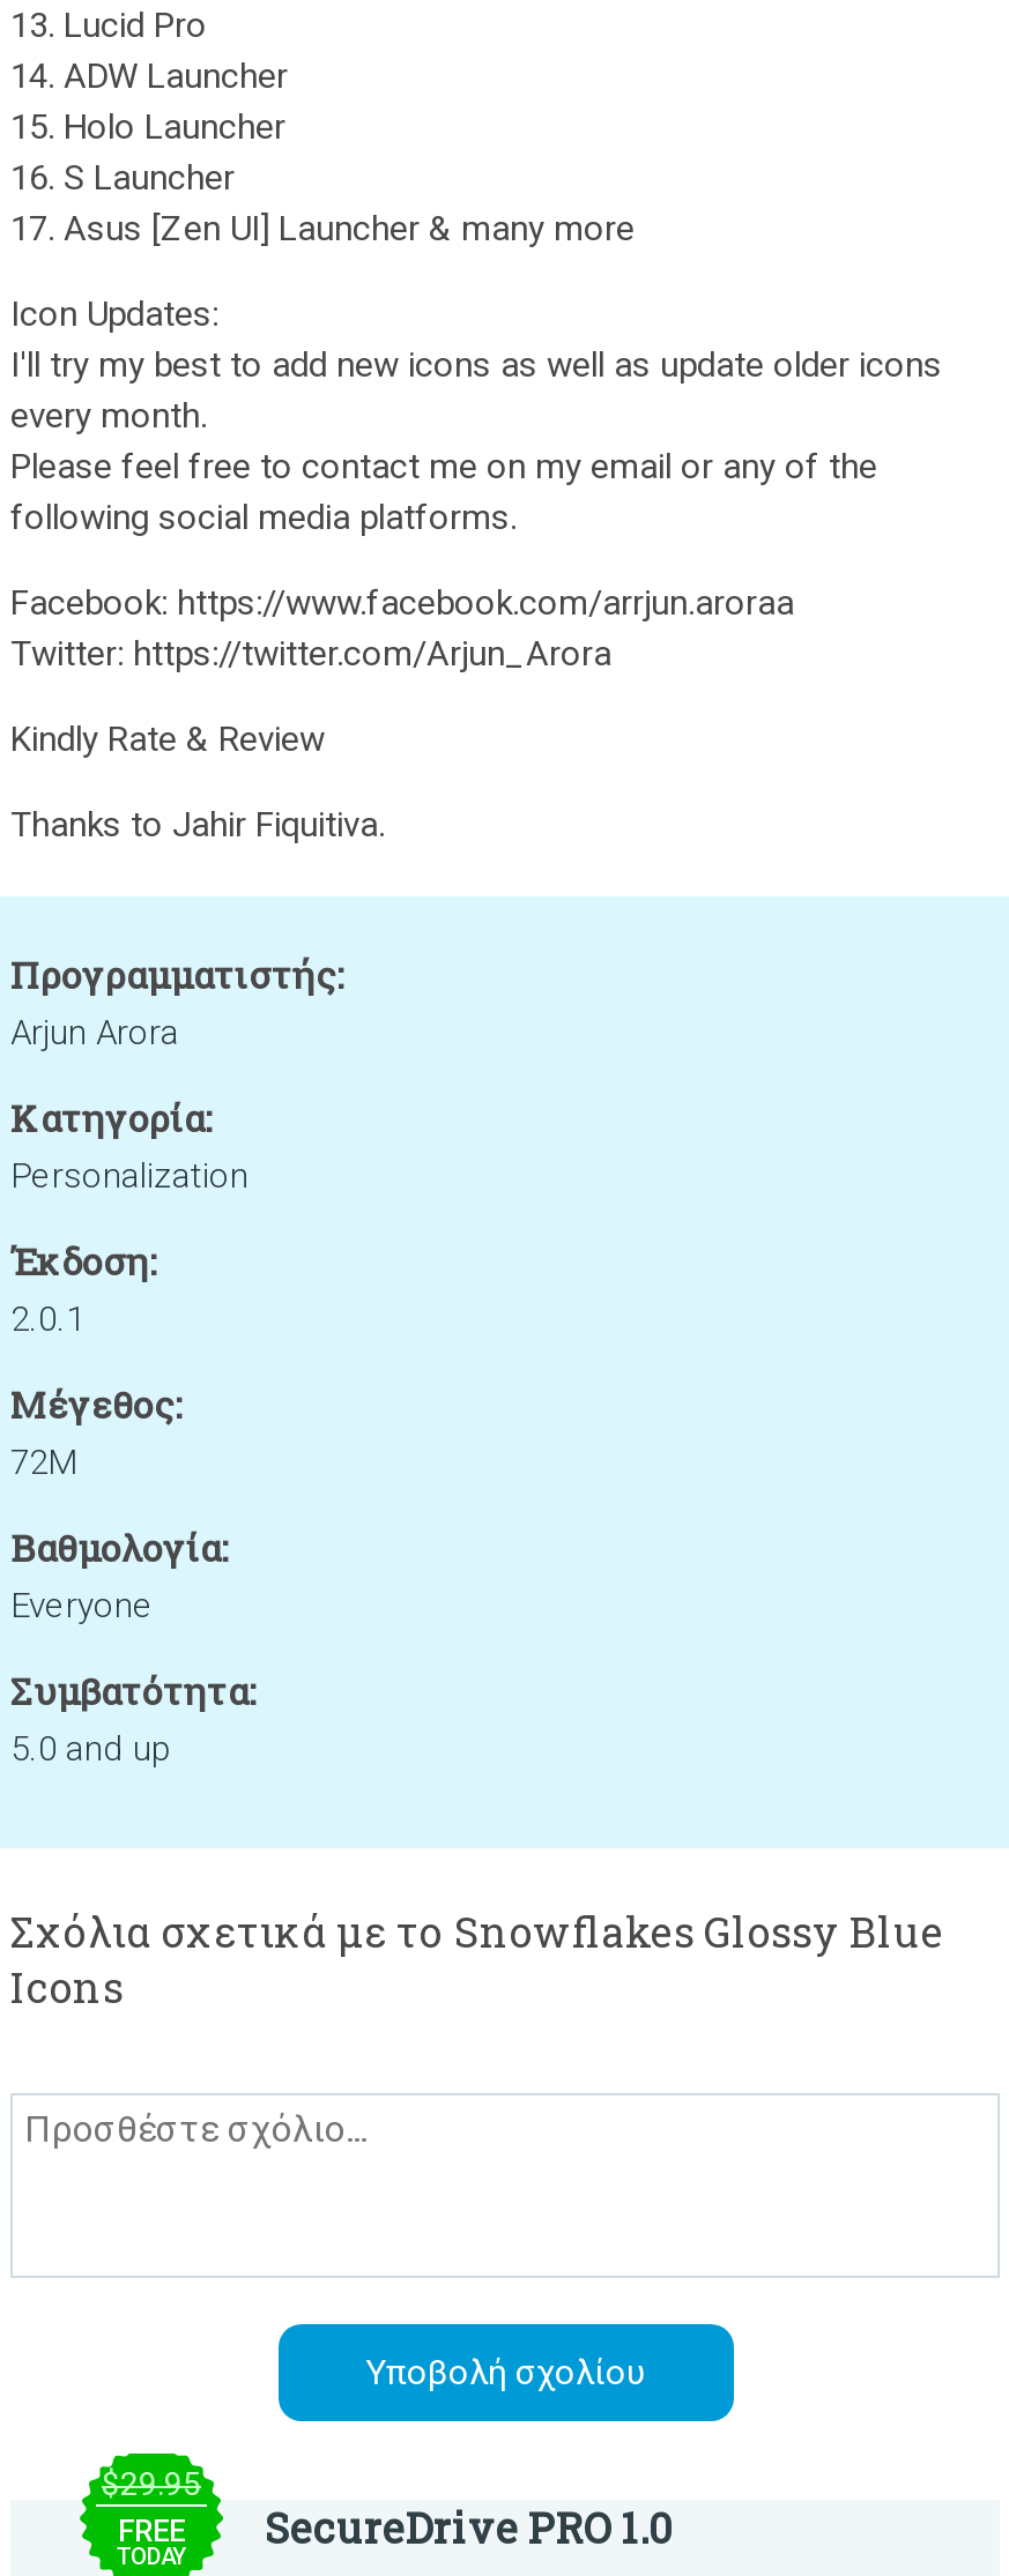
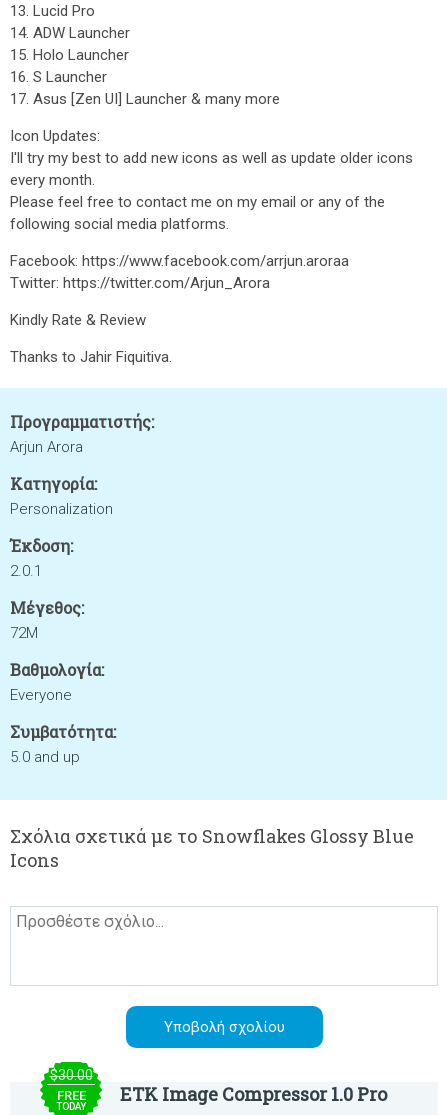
[102,2465,201,2502] $29.95 -> [49,1067,92,1083] $30.00
[265,2500,672,2555] SecureDrive PRO 1.0 -> [120,1082,387,1106] ETK Image Compressor 1.0 Pro

